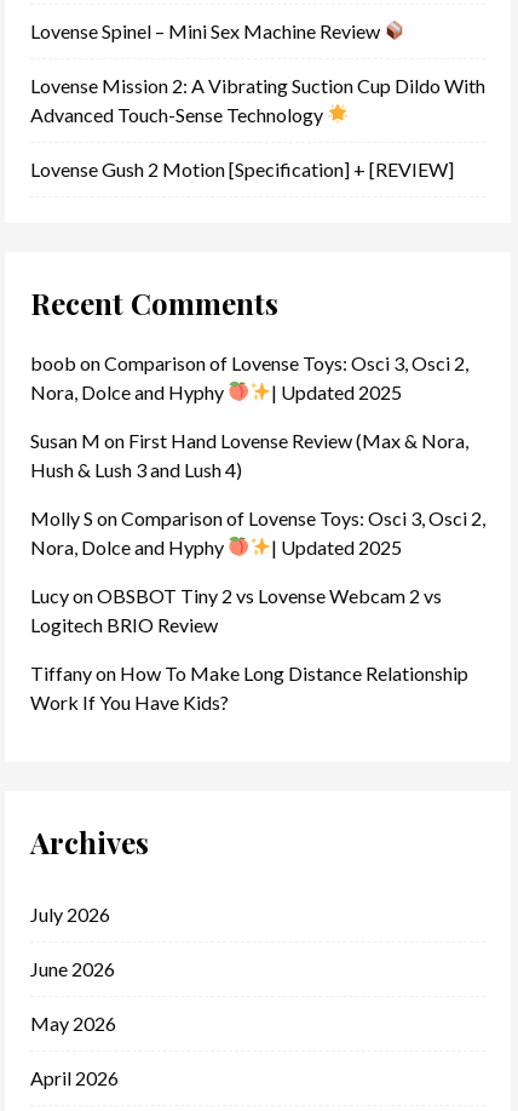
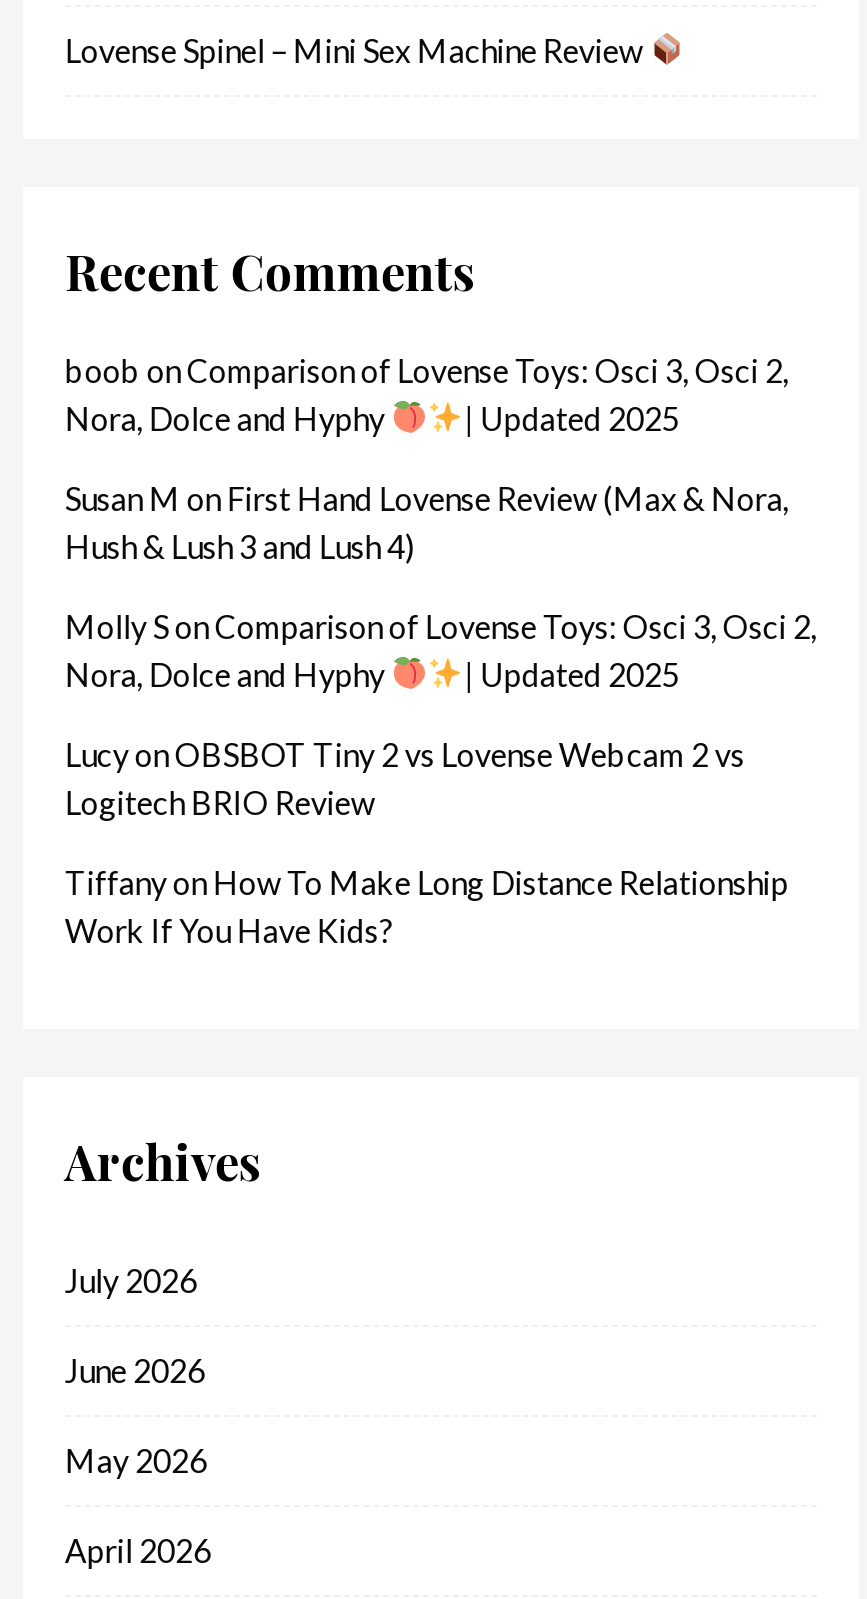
[30,74,485,180] Lovense Mission 2: A Vibrating Suction Cup Dildo With | Advanced Touch-Sense Technology | Lovense Gush 2 Motion [Specification] + [REVIEW] -> none

